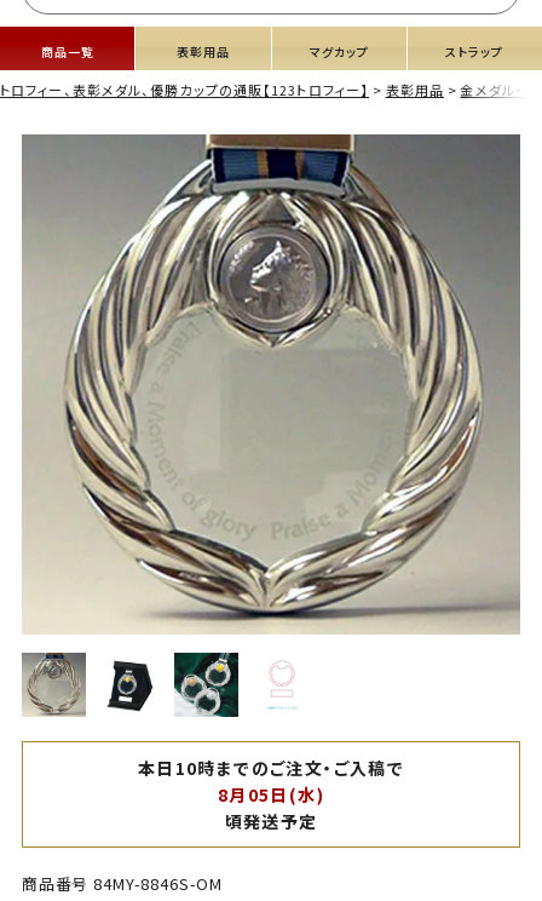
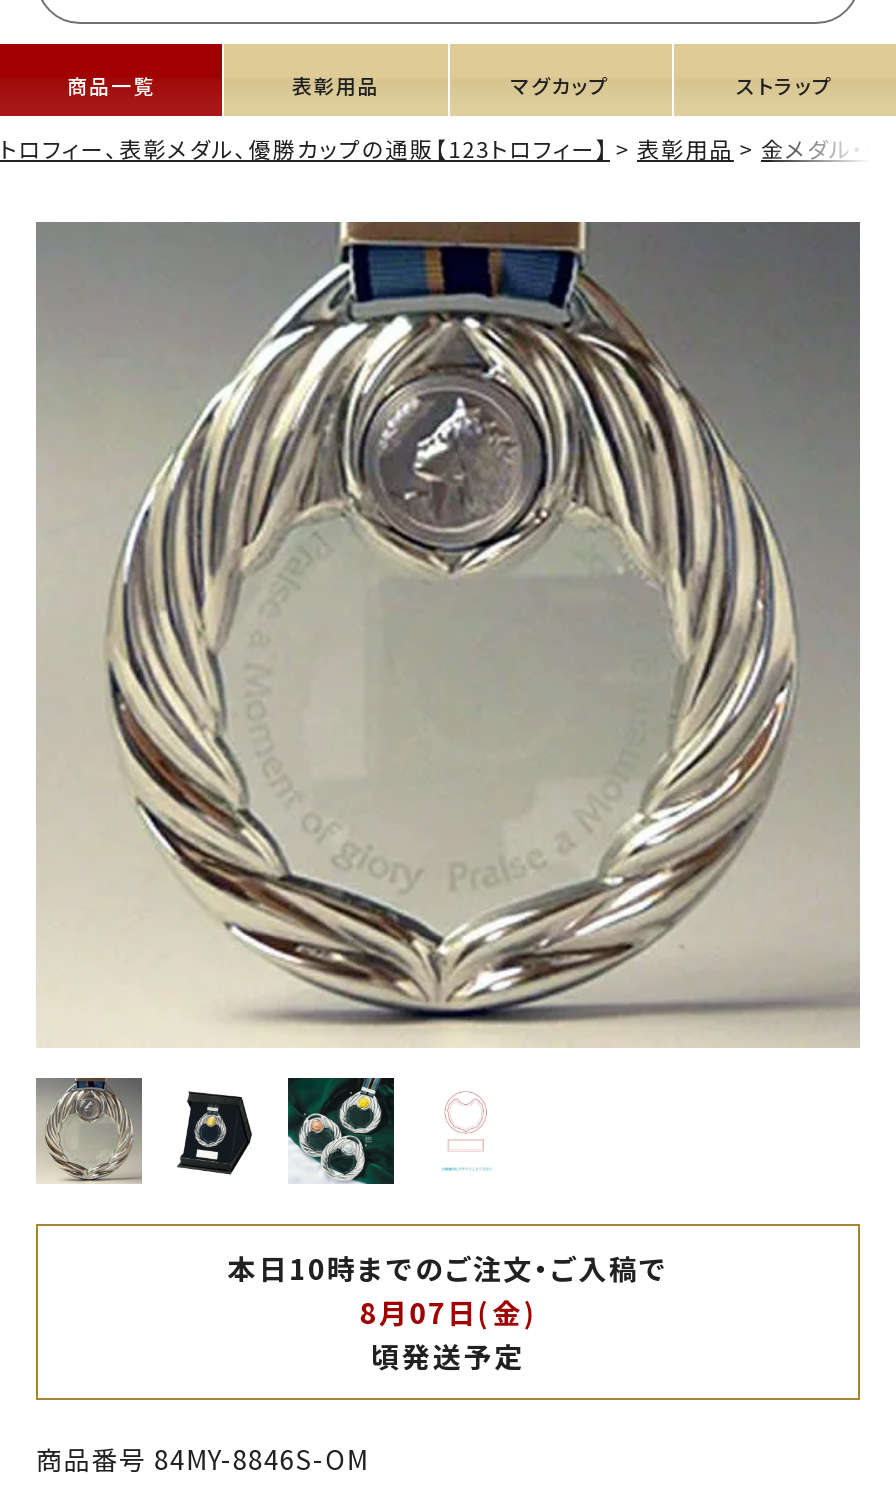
[218,783,324,807] 8月05日(水) -> [360,1293,536,1333] 8月07日(金)

